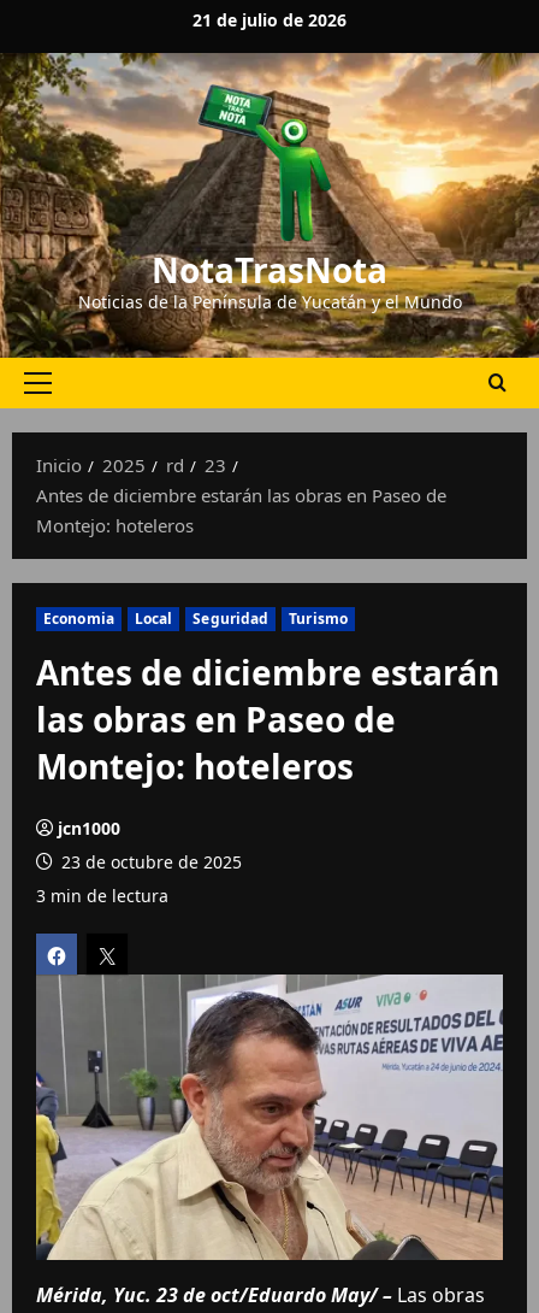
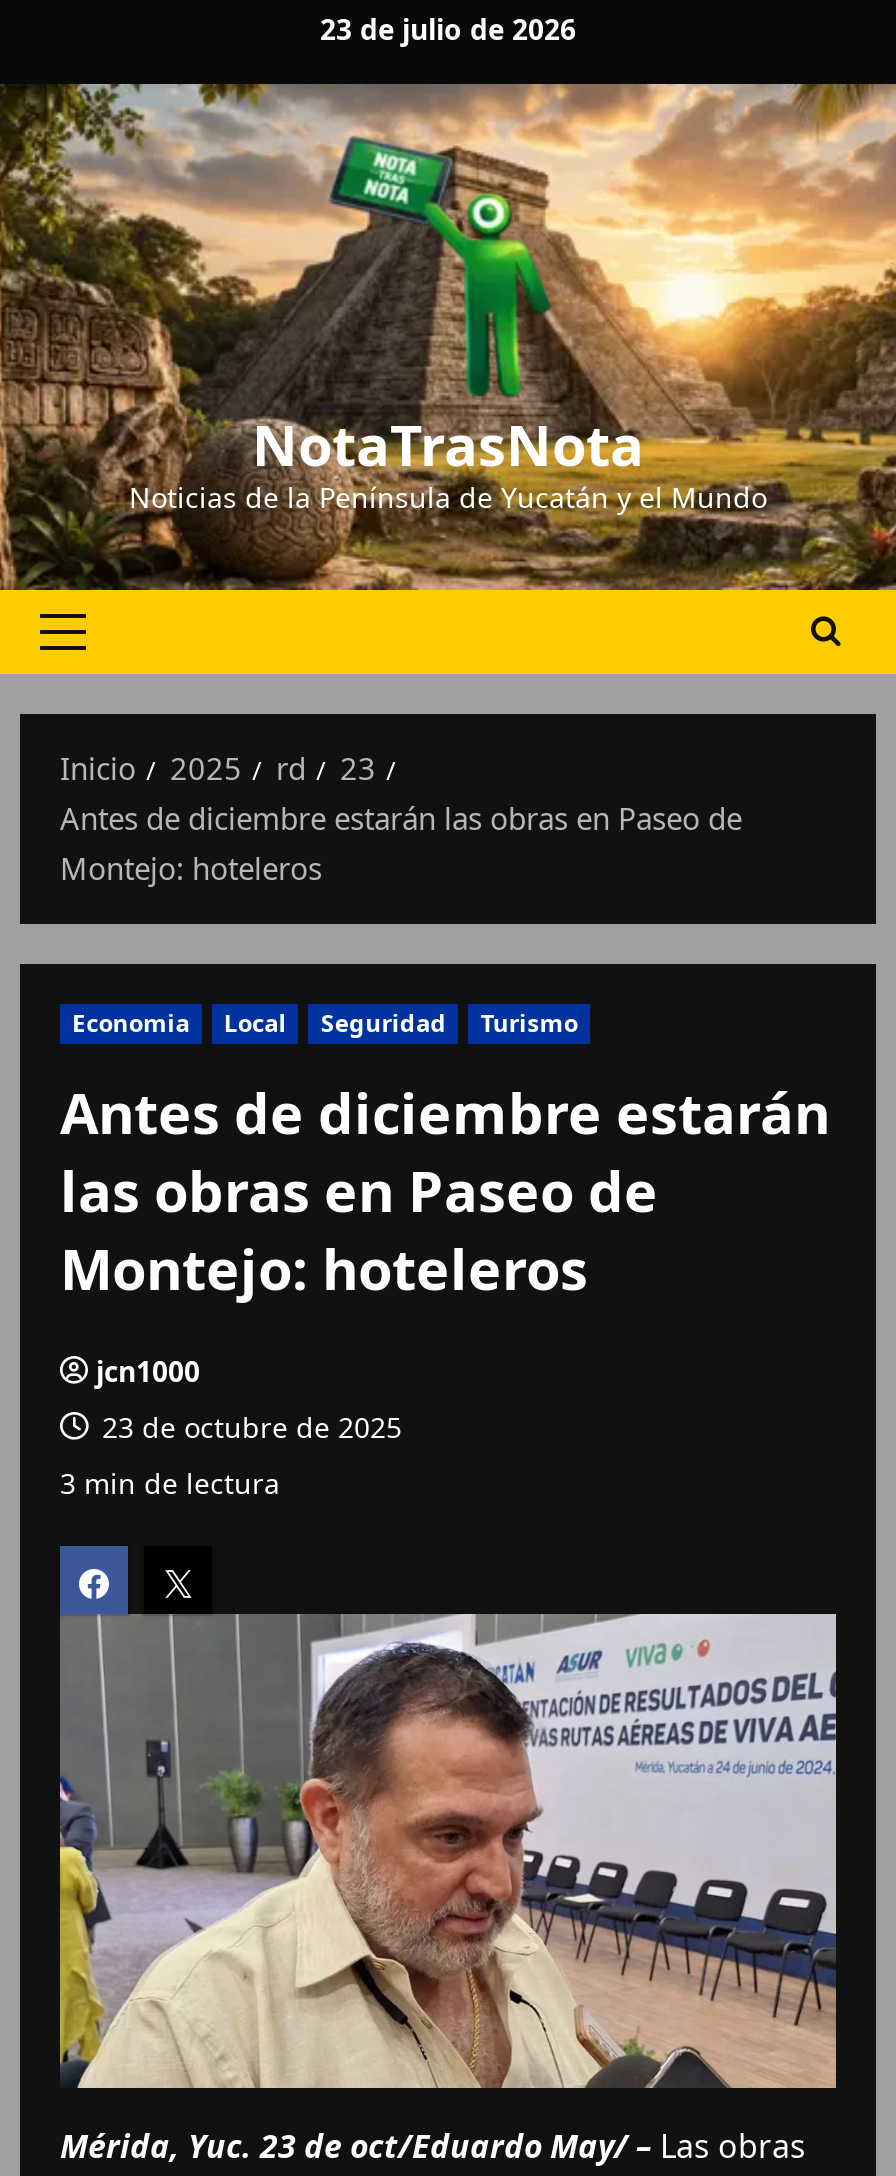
[192,8,346,31] 21 de julio de 2026 -> [320,10,576,48] 23 de julio de 2026

